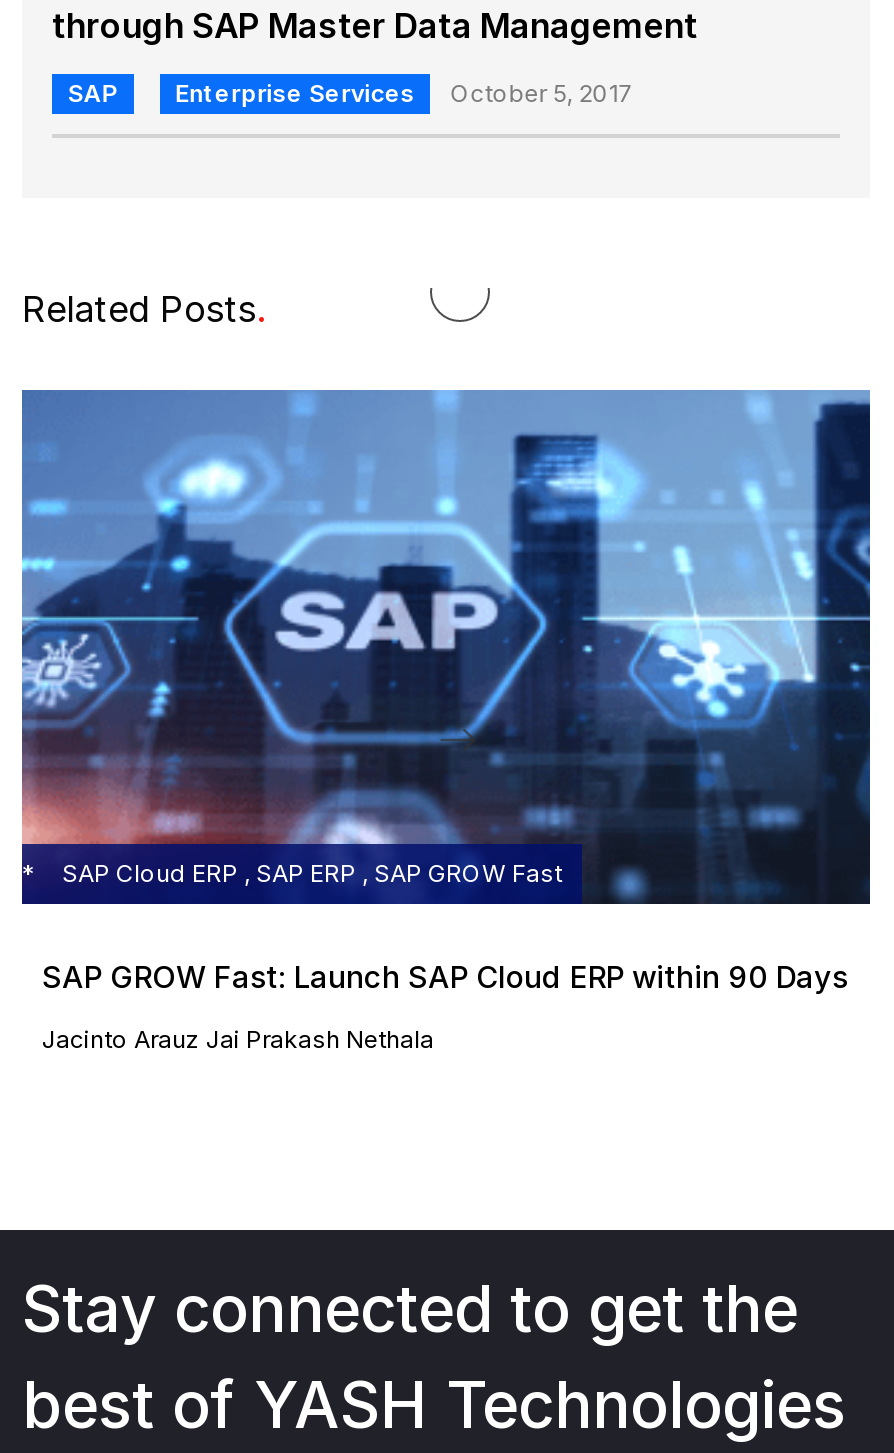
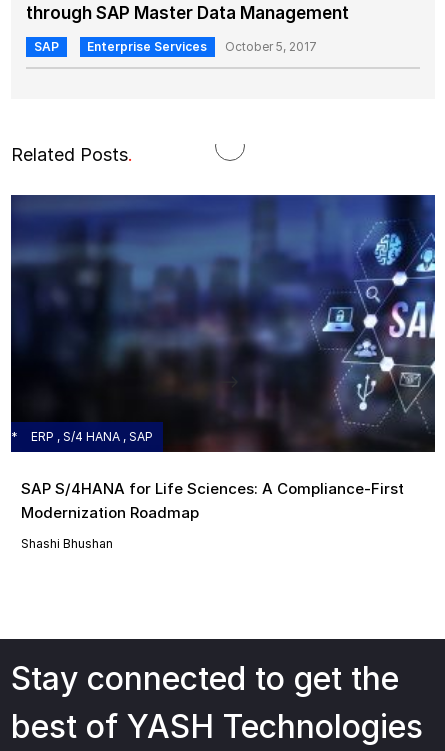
[20,388,872,896] [image] | SAP Cloud ERP , SAP ERP , SAP GROW Fast -> [10,194,436,452] [image] | ERP , S/4 HANA , SAP
[42,959,848,997] SAP GROW Fast: Launch SAP Cloud ERP within 90 Days -> [21,479,404,522] SAP S/4HANA for Life Sciences: A Compliance-First | Modernization Roadmap
[42,1025,434,1055] Jacinto Arauz Jai Prakash Nethala -> [21,536,113,551] Shashi Bhushan

